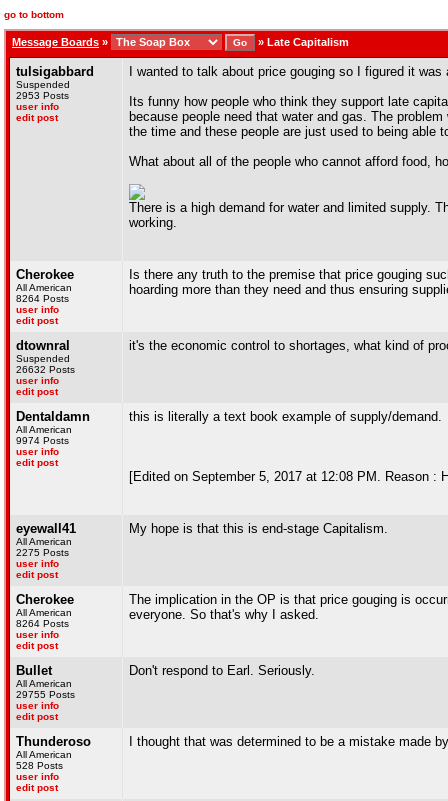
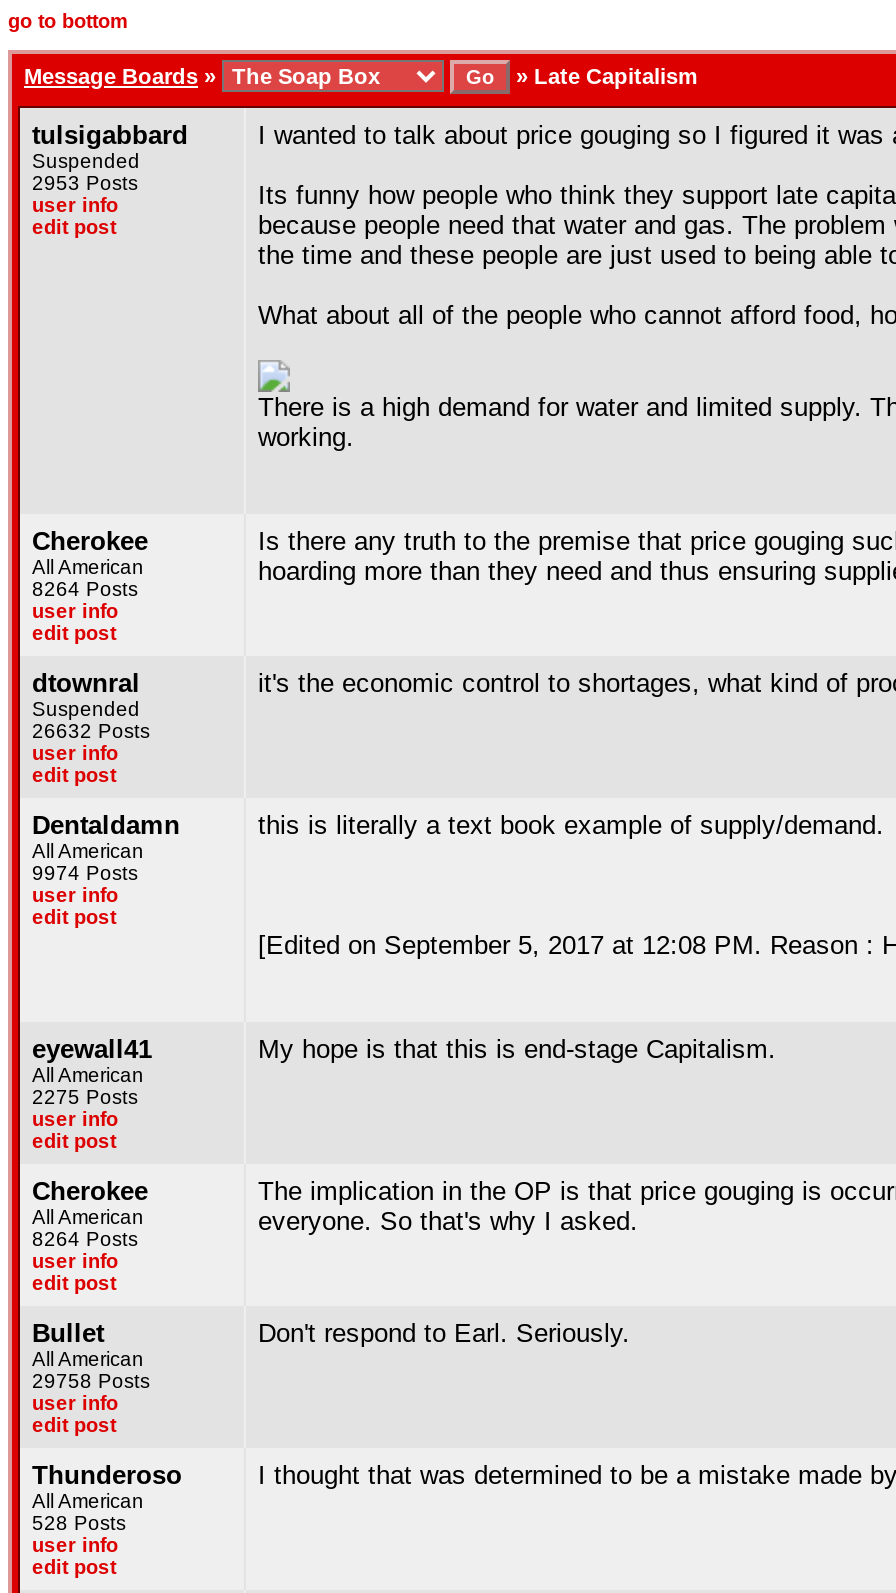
[16,689,75,700] 29755 Posts -> [32,1370,150,1392] 29758 Posts

